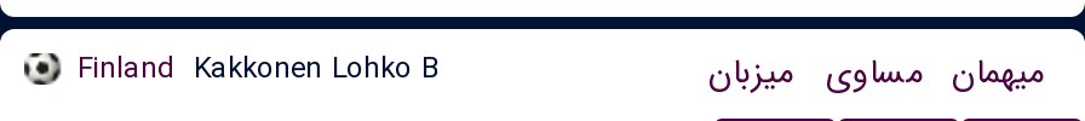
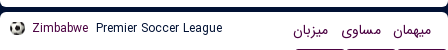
[77,46,441,92] Finland Kakkonen Lohko B -> [32,19,222,38] Zimbabwe Premier Soccer League

